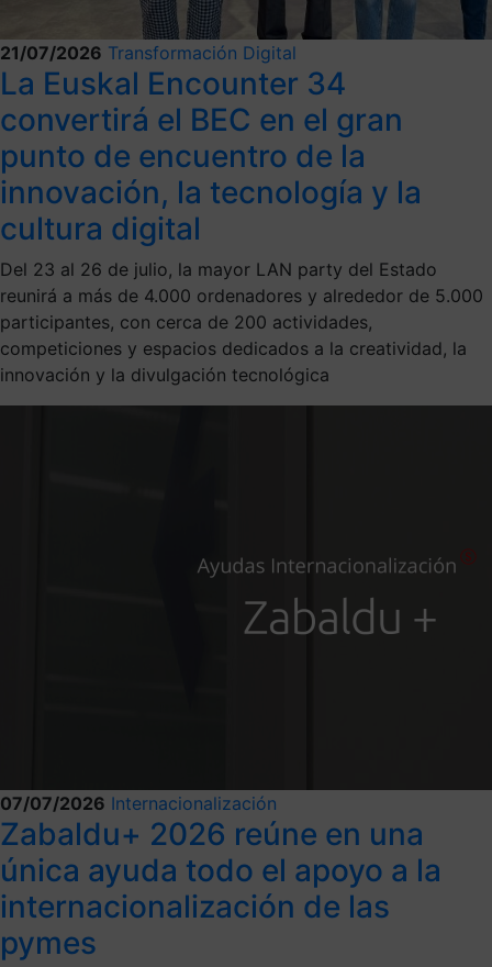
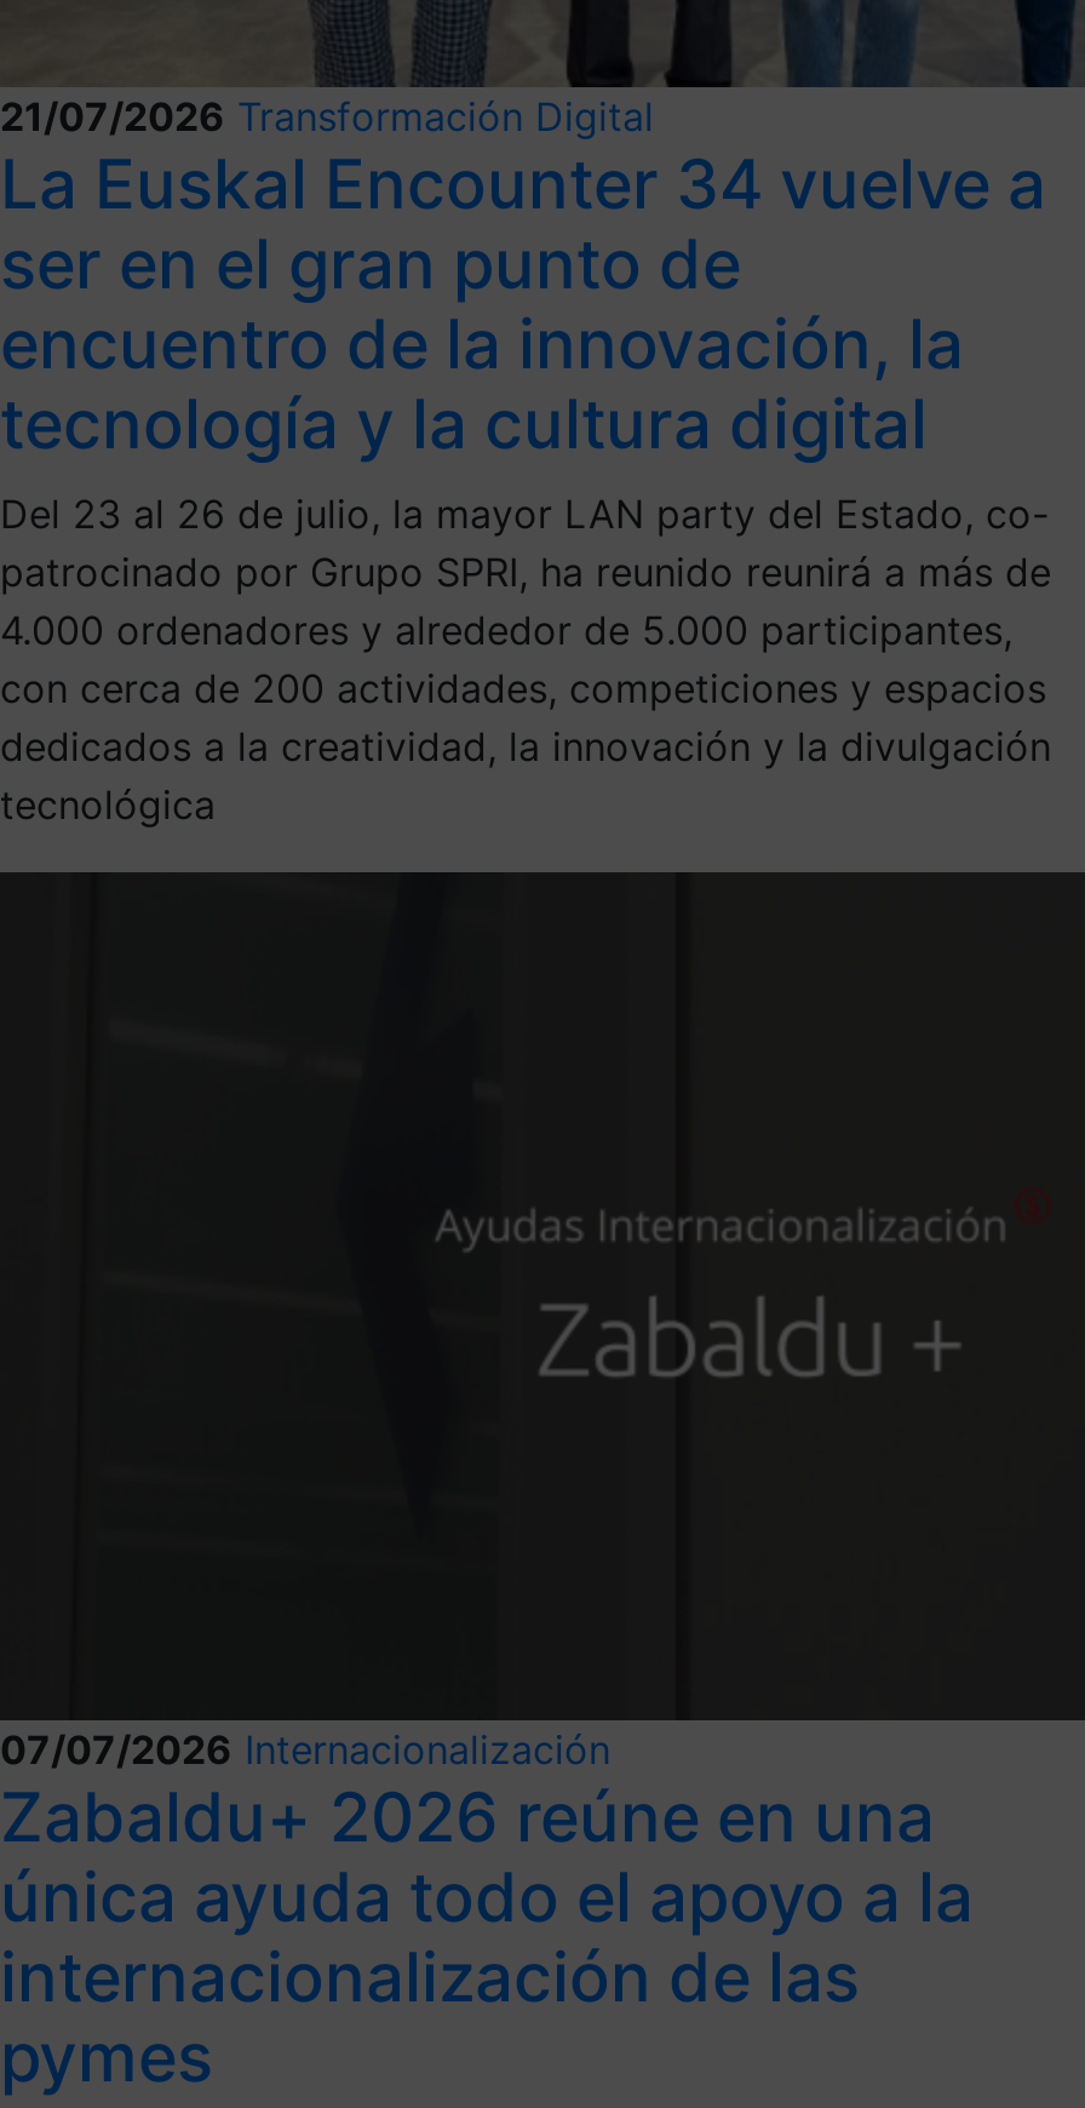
[0,64,483,385] La Euskal Encounter 34 | convertirá el BEC en el gran | punto de encuentro de la | innovación, la tecnología y la | cultura digital | Del 23 al 26 de julio, la mayor LAN party del Estado | reunirá a más de 4.000 ordenadores y alrededor de 5.000 | participantes, con cerca de 200 actividades, | competiciones y espacios dedicados a la creatividad, la | innovación y la divulgación tecnológica -> [0,142,1051,827] La Euskal Encounter 34 vuelve a | ser en el gran punto de | encuentro de la innovación, la | tecnología y la cultura digital | Del 23 al 26 de julio, la mayor LAN party del Estado, co- | patrocinado por Grupo SPRI, ha reunido reunirá a más de | 4.000 ordenadores y alrededor de 5.000 participantes, | con cerca de 200 actividades, competiciones y espacios | dedicados a la creatividad, la innovación y la divulgación | tecnológica

